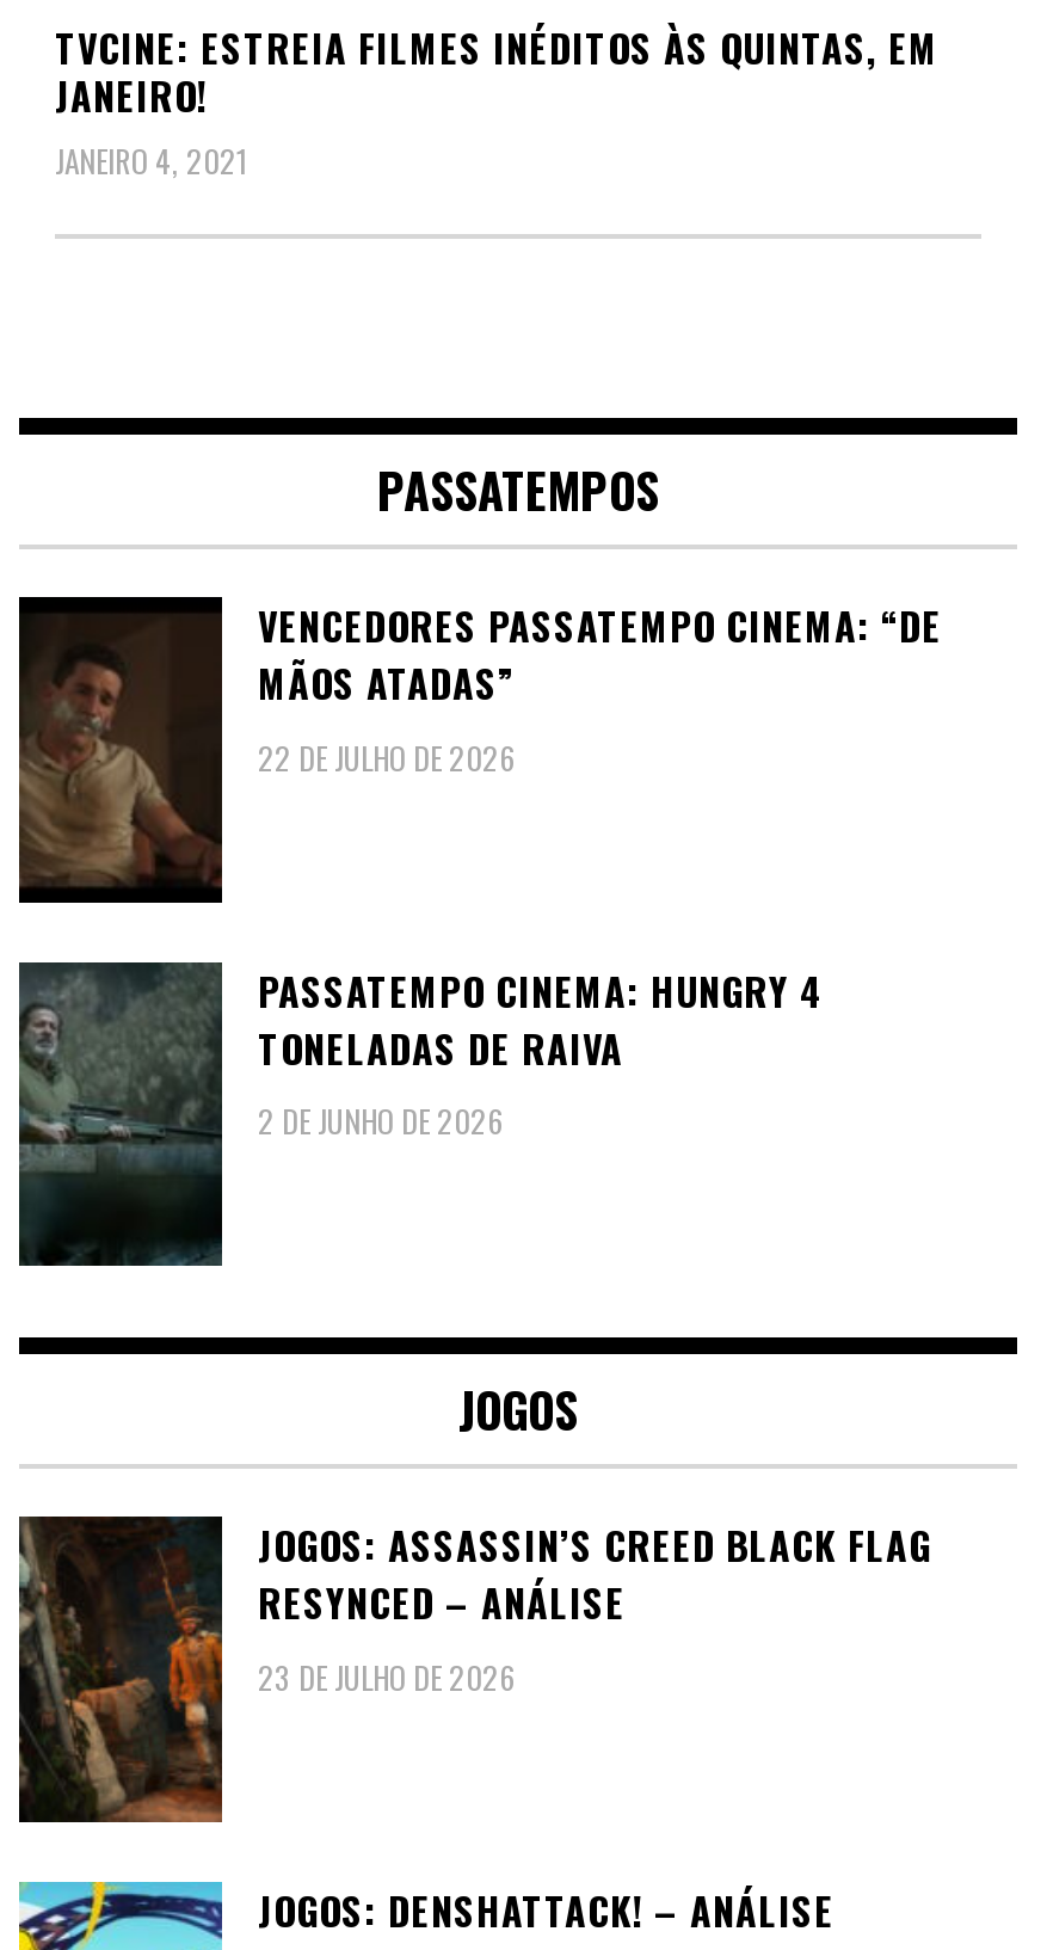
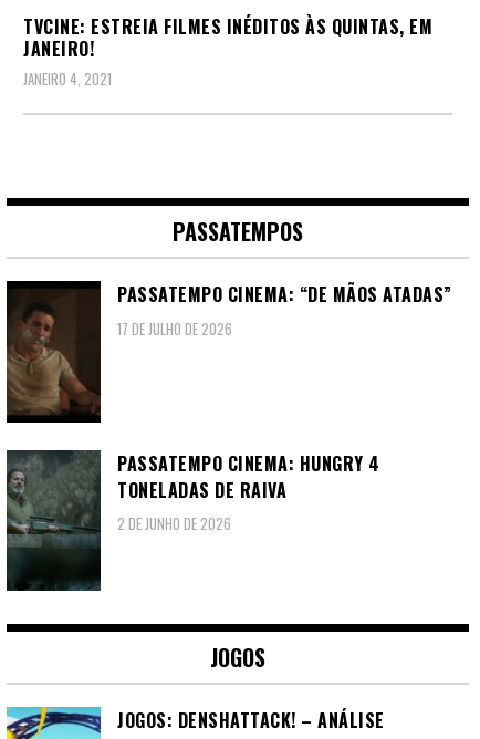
[258,597,942,780] VENCEDORES PASSATEMPO CINEMA: “DE | MÃOS ATADAS” | 22 DE JULHO DE 2026 -> [117,281,452,339] PASSATEMPO CINEMA: “DE MÃOS ATADAS” | 17 DE JULHO DE 2026
[17,1514,931,1825] [image] | JOGOS: ASSASSIN’S CREED BLACK FLAG | RESYNCED – ANÁLISE | 23 DE JULHO DE 2026 -> none

